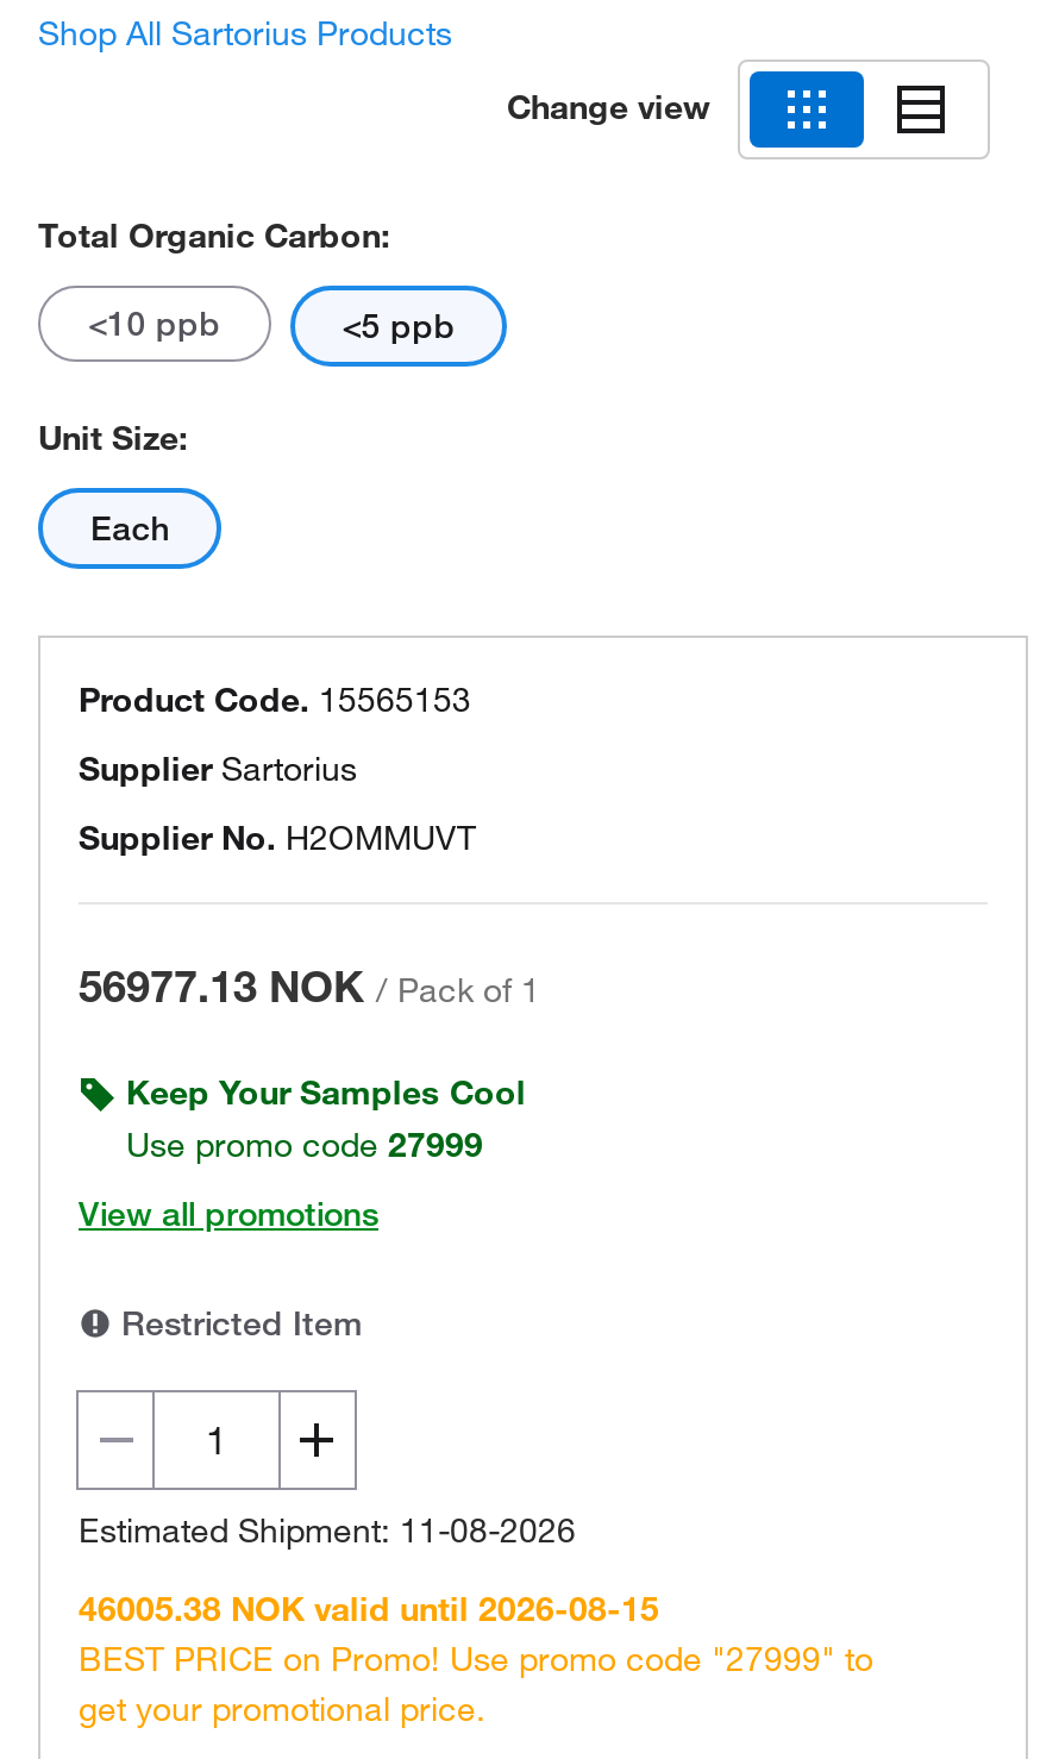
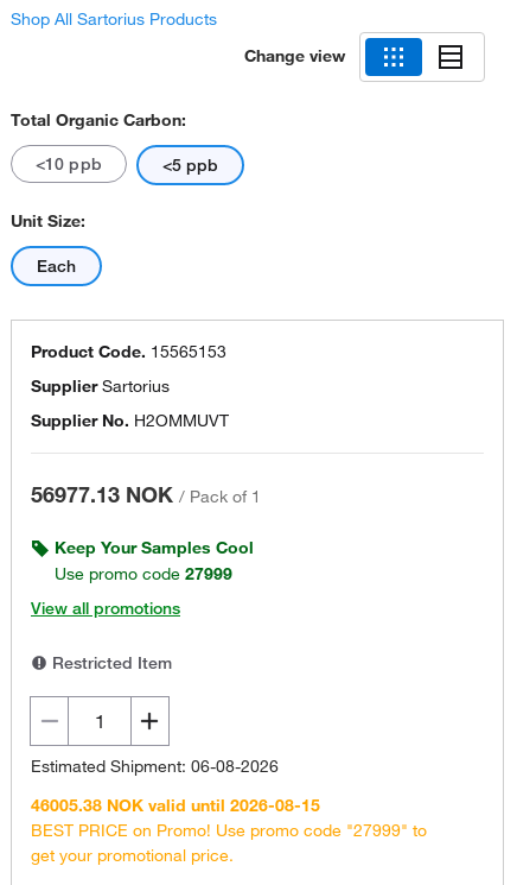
[79,1509,576,1552] Estimated Shipment: 11-08-2026 -> [31,756,279,777] Estimated Shipment: 06-08-2026

